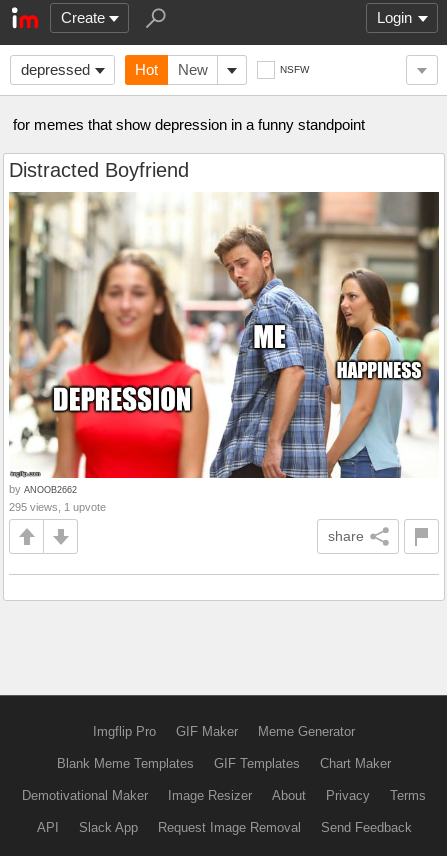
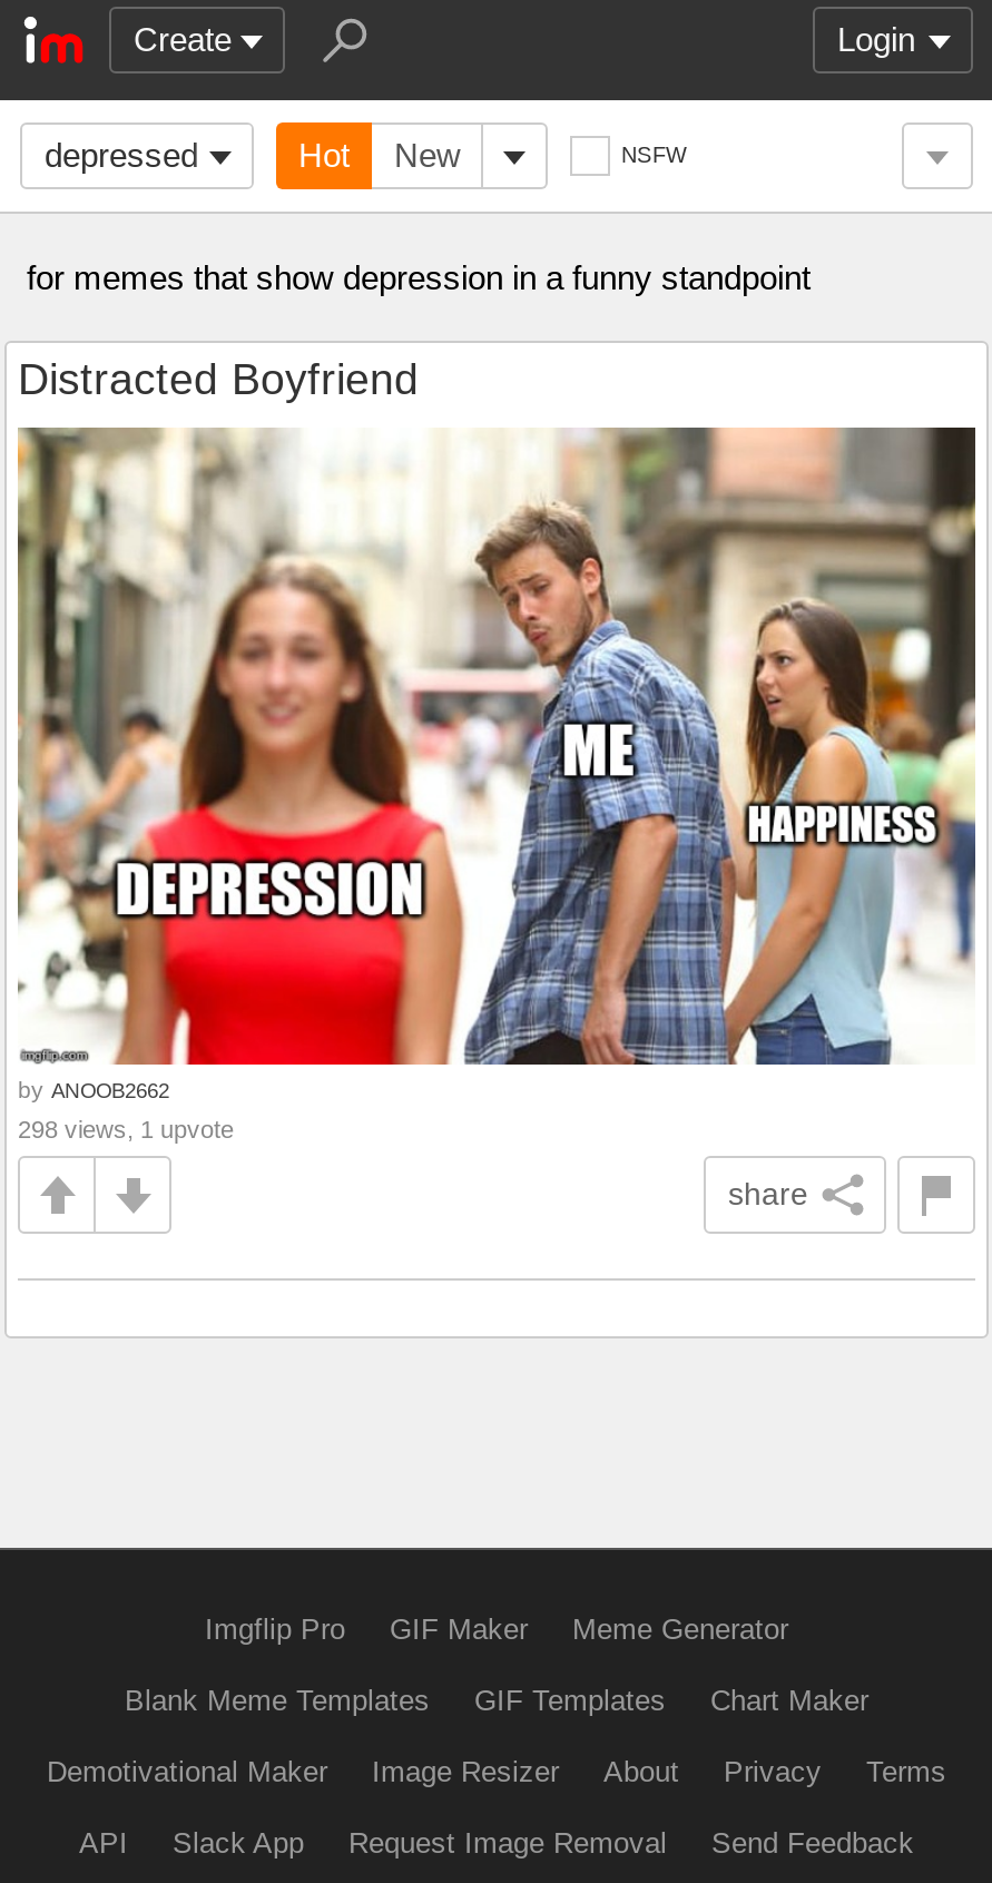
[9,501,106,513] 295 views, 1 upvote -> [18,1116,234,1143] 298 views, 1 upvote

